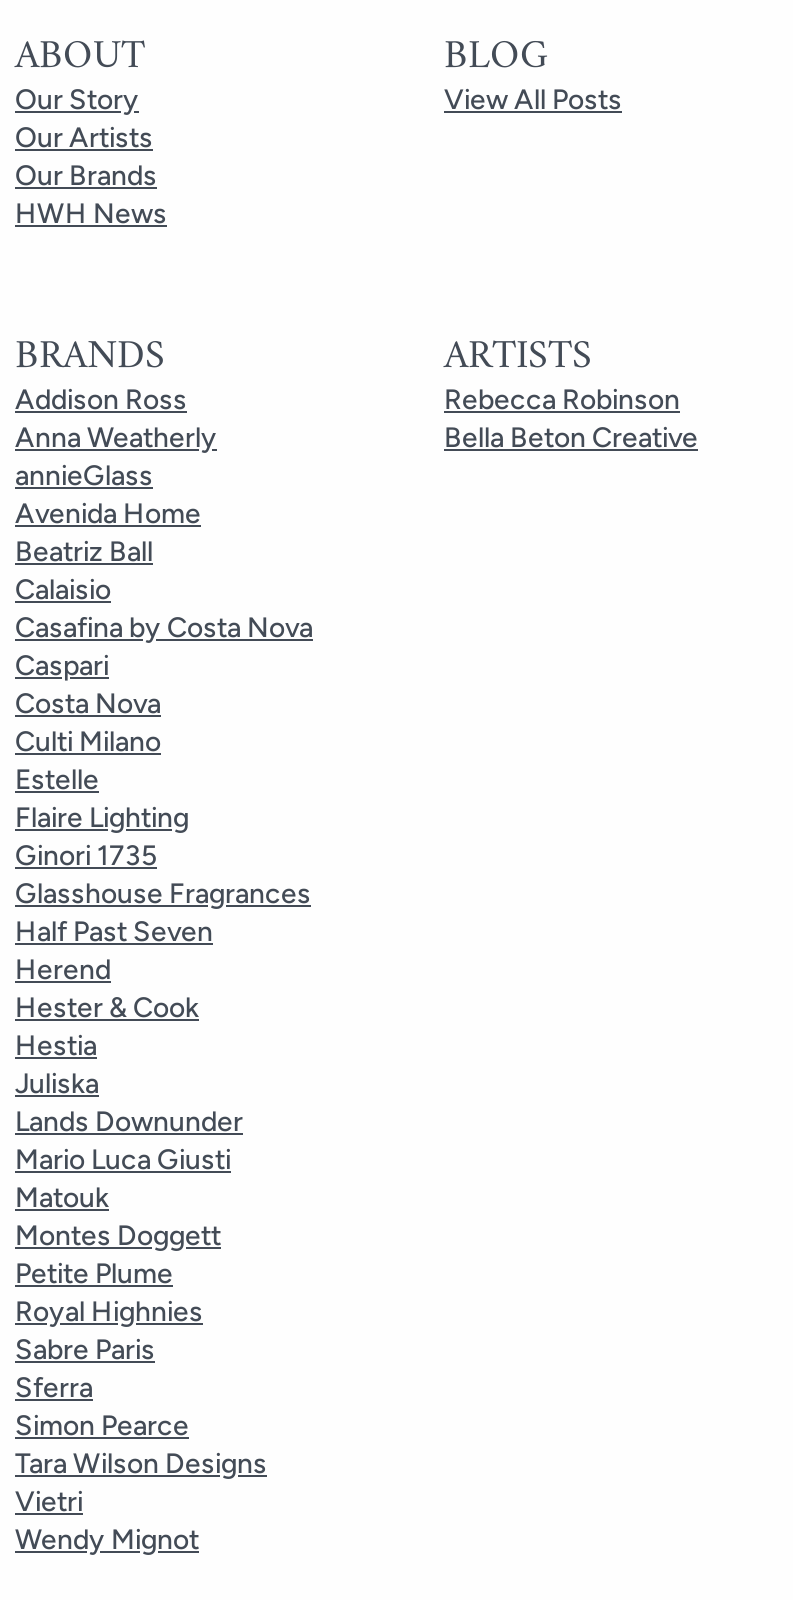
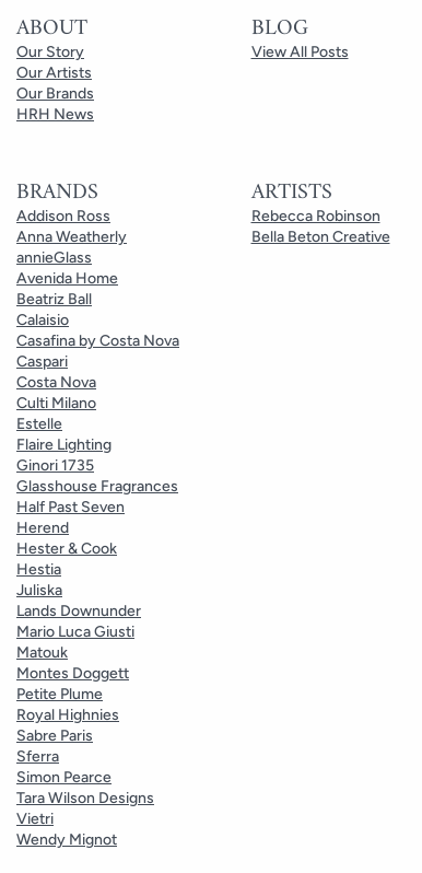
[15,197,167,231] HWH News -> [16,105,94,124] HRH News

